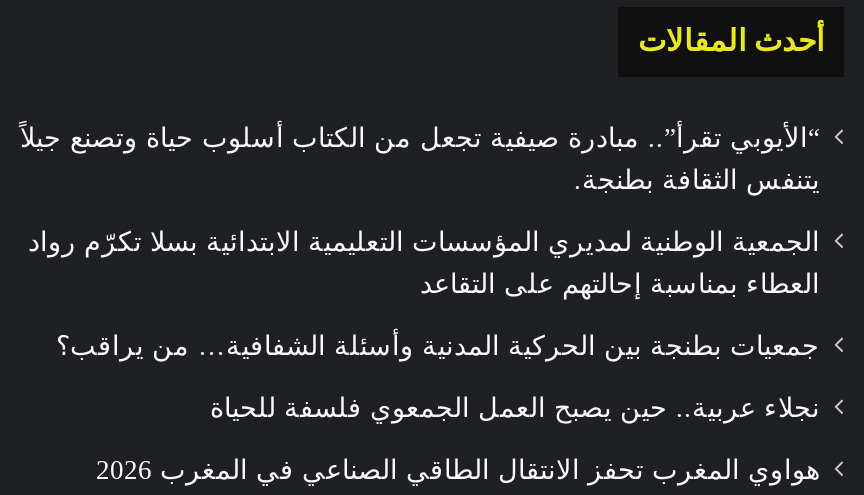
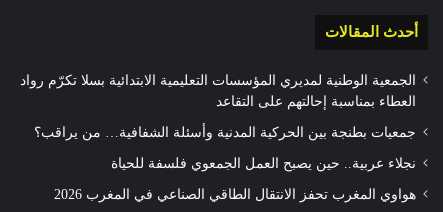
[20,123,820,195] “الأيوبي تقرأ”.. مبادرة صيفية تجعل من الكتاب أسلوب حياة وتصنع جيلاً | يتنفس الثقافة بطنجة. -> none

